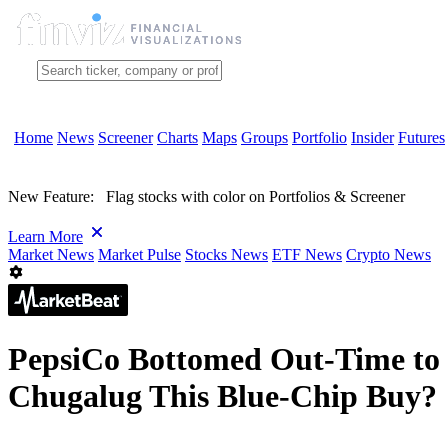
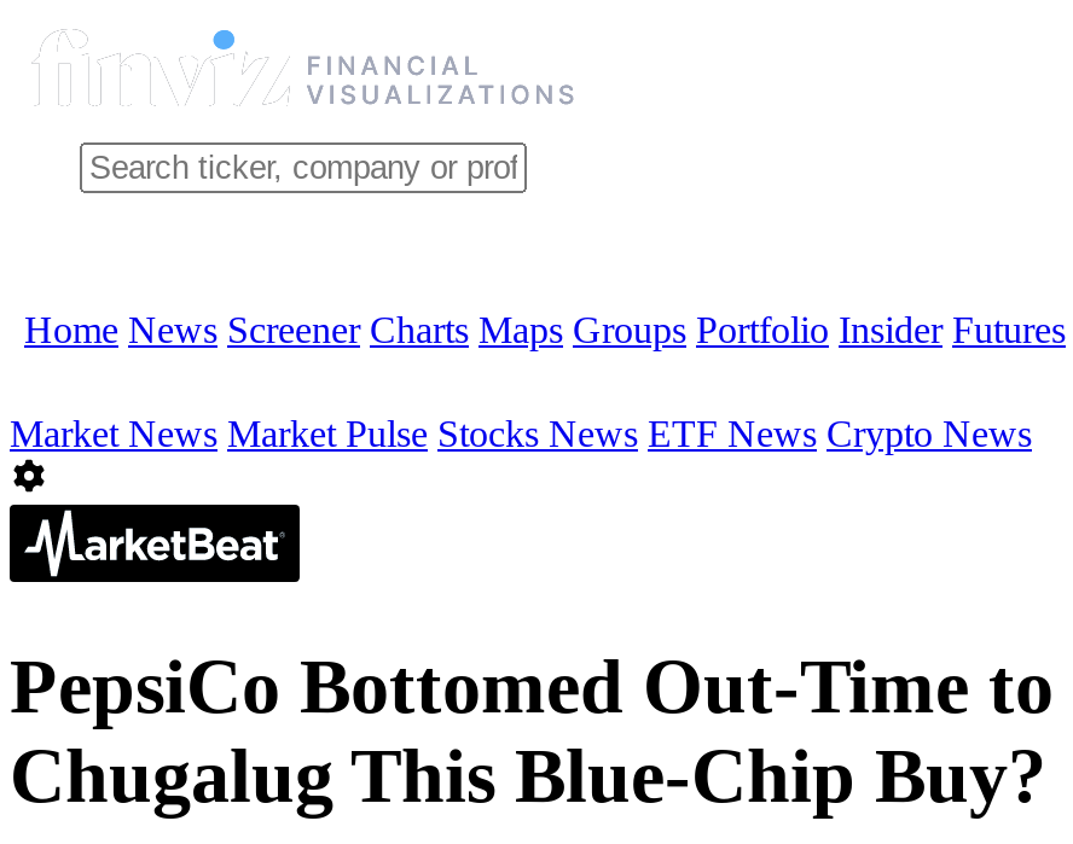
[8,188,405,245] New Feature: Flag stocks with color on Portfolios & Screener | Learn More -> none

